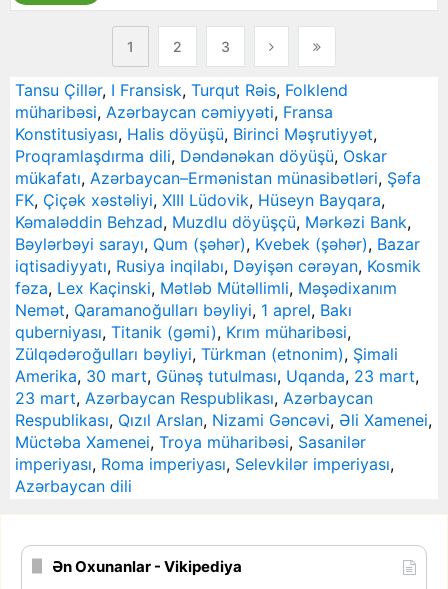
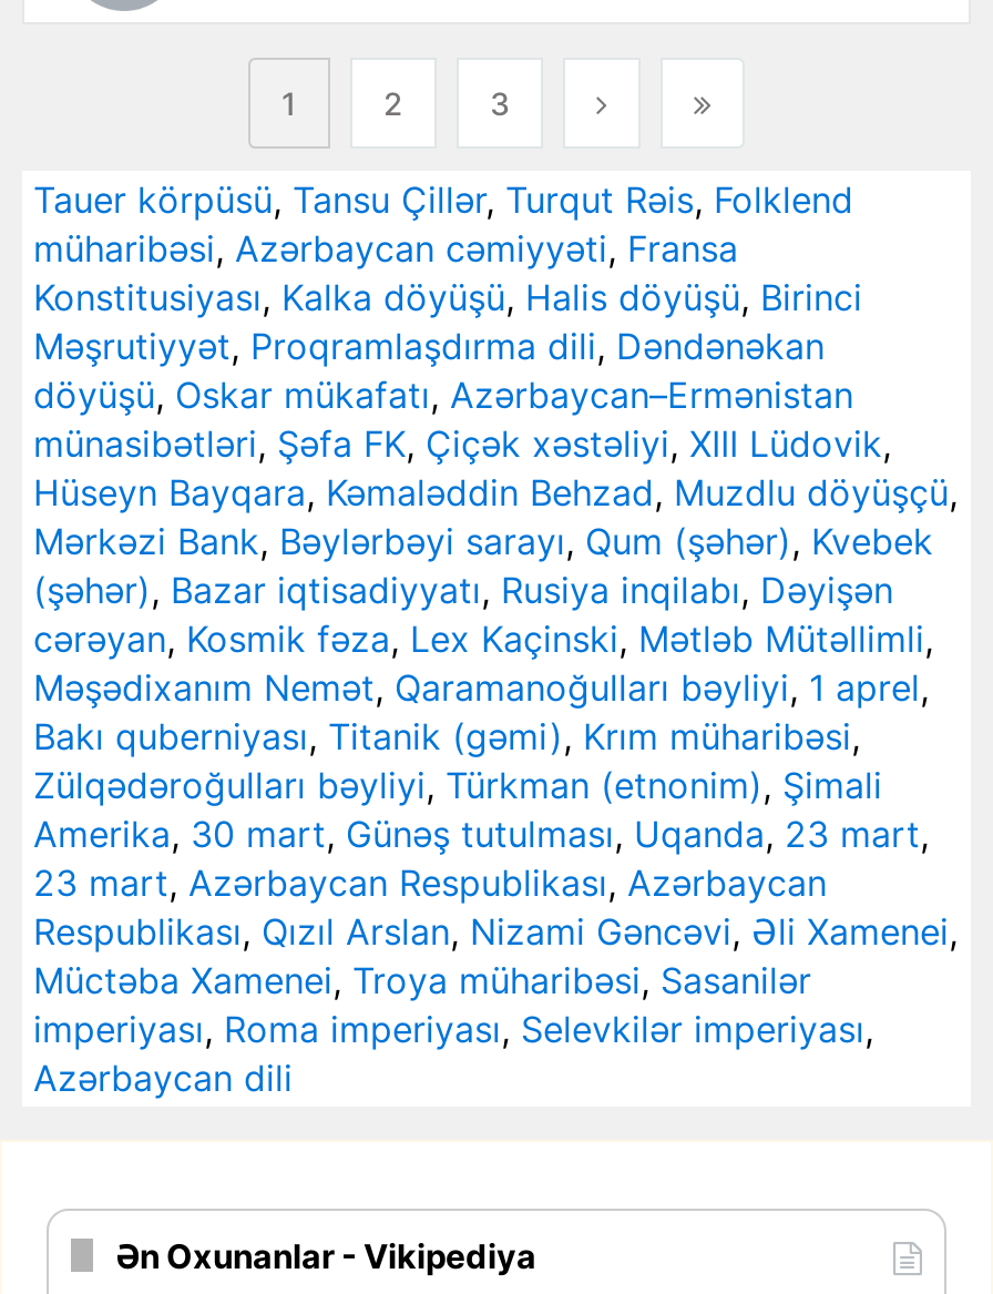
[15,80,348,100] Tansu Çillər, I Fransisk, Turqut Rəis, Folklend -> [33,177,853,222] Tauer körpüsü, Tansu Çillər, Turqut Rəis, Folklend
[15,124,421,342] Konstitusiyası, Halis döyüşü, Birinci Məşrutiyyət, | Proqramlaşdırma dili, Dəndənəkan döyüşü, Oskar | mükafatı, Azərbaycan–Ermənistan münasibətləri, Şəfa | FK, Çiçək xəstəliyi, XIII Lüdovik, Hüseyn Bayqara, | Kəmaləddin Behzad, Muzdlu döyüşçü, Mərkəzi Bank, | Bəylərbəyi sarayı, Qum (şəhər), Kvebek (şəhər), Bazar | iqtisadiyyatı, Rusiya inqilabı, Dəyişən cərəyan, Kosmik | fəza, Lex Kaçinski, Mətləb Mütəllimli, Məşədixanım | Nemət, Qaramanoğulları bəyliyi, 1 aprel, Bakı | quberniyası, Titanik (gəmi), Krım müharibəsi, -> [33,275,958,758] Konstitusiyası, Kalka döyüşü, Halis döyüşü, Birinci | Məşrutiyyət, Proqramlaşdırma dili, Dəndənəkan | döyüşü, Oskar mükafatı, Azərbaycan–Ermənistan | münasibətləri, Şəfa FK, Çiçək xəstəliyi, XIII Lüdovik, | Hüseyn Bayqara, Kəmaləddin Behzad, Muzdlu döyüşçü, | Mərkəzi Bank, Bəylərbəyi sarayı, Qum (şəhər), Kvebek | (şəhər), Bazar iqtisadiyyatı, Rusiya inqilabı, Dəyişən | cərəyan, Kosmik fəza, Lex Kaçinski, Mətləb Mütəllimli, | Məşədixanım Nemət, Qaramanoğulları bəyliyi, 1 aprel, | Bakı quberniyası, Titanik (gəmi), Krım müharibəsi,

